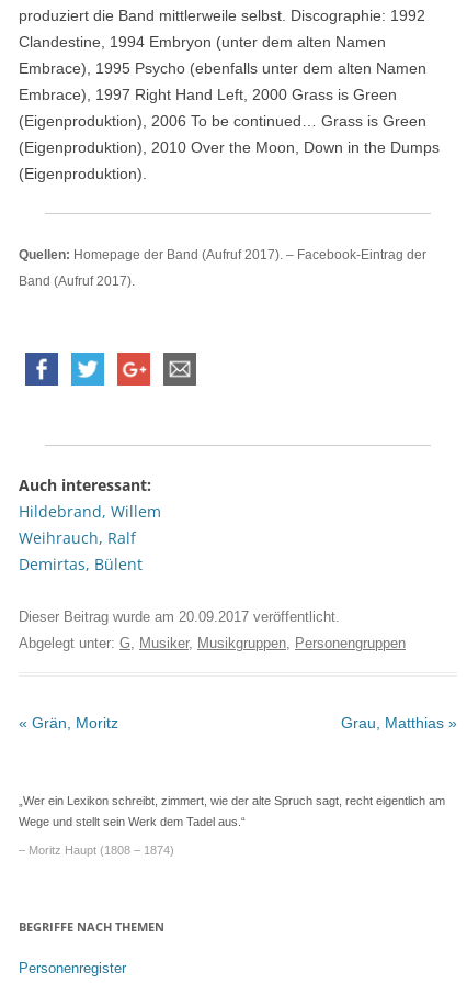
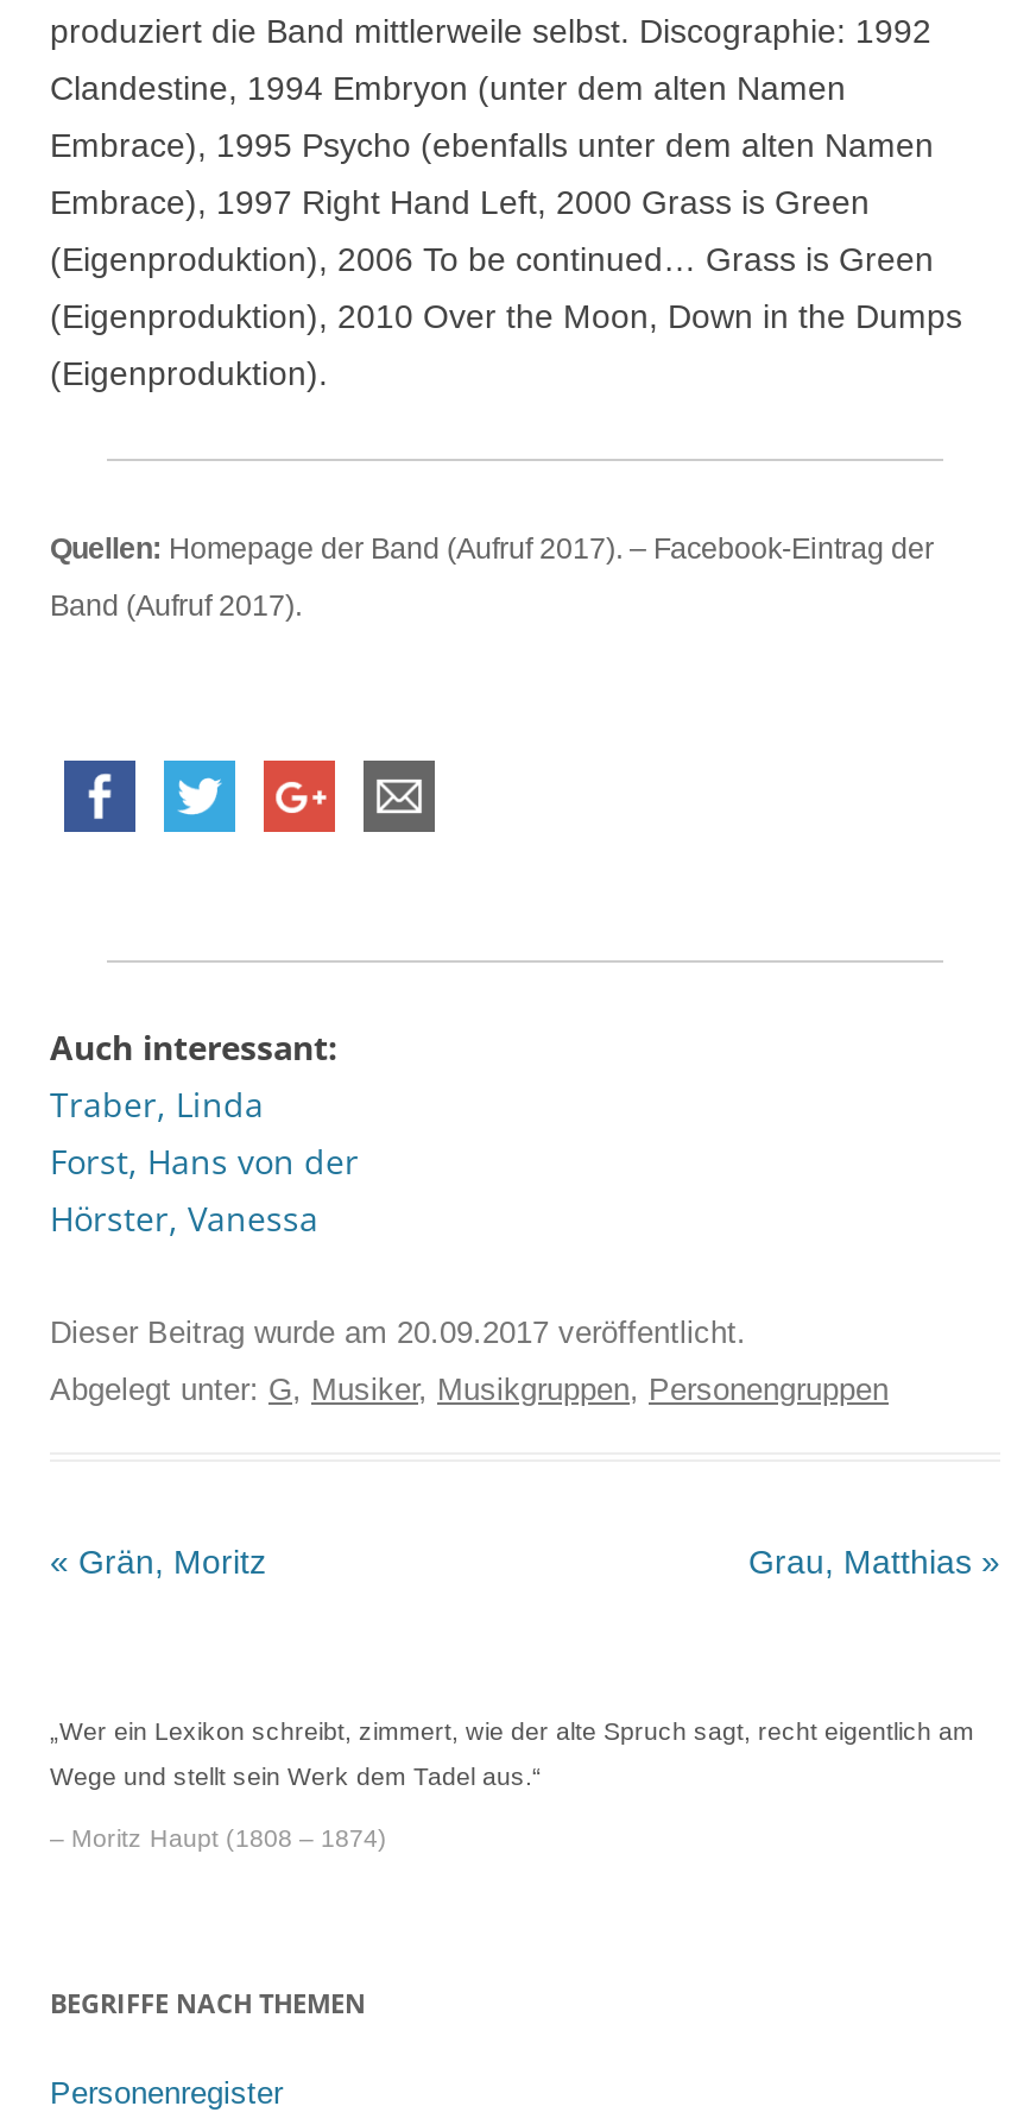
[19,500,161,574] Hildebrand, Willem | Weihrauch, Ralf | Demirtas, Bülent -> [50,1083,359,1242] Traber, Linda | Forst, Hans von der | Hörster, Vanessa

